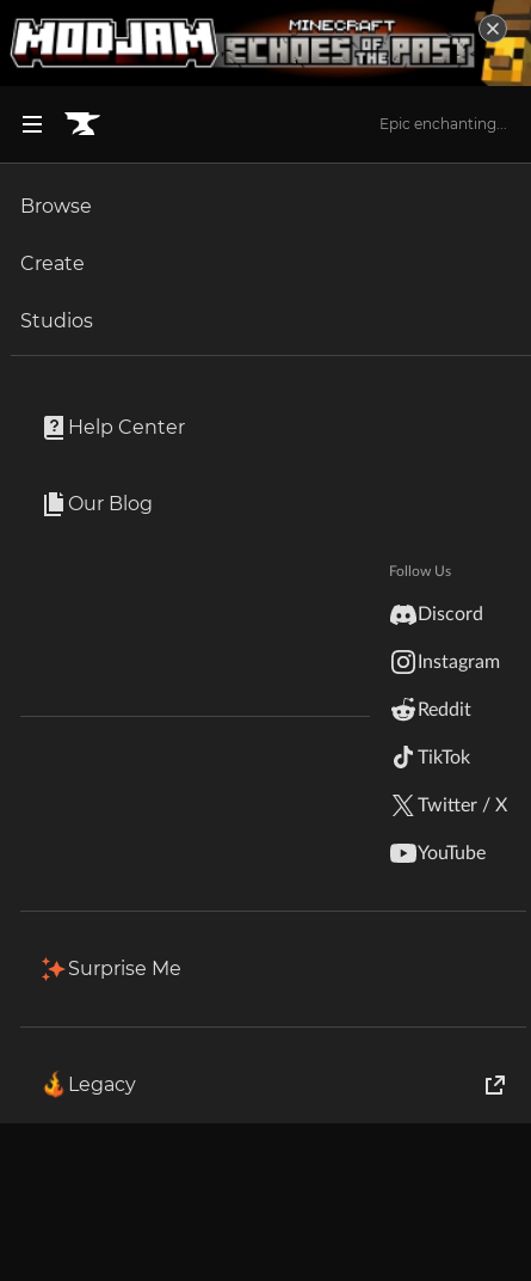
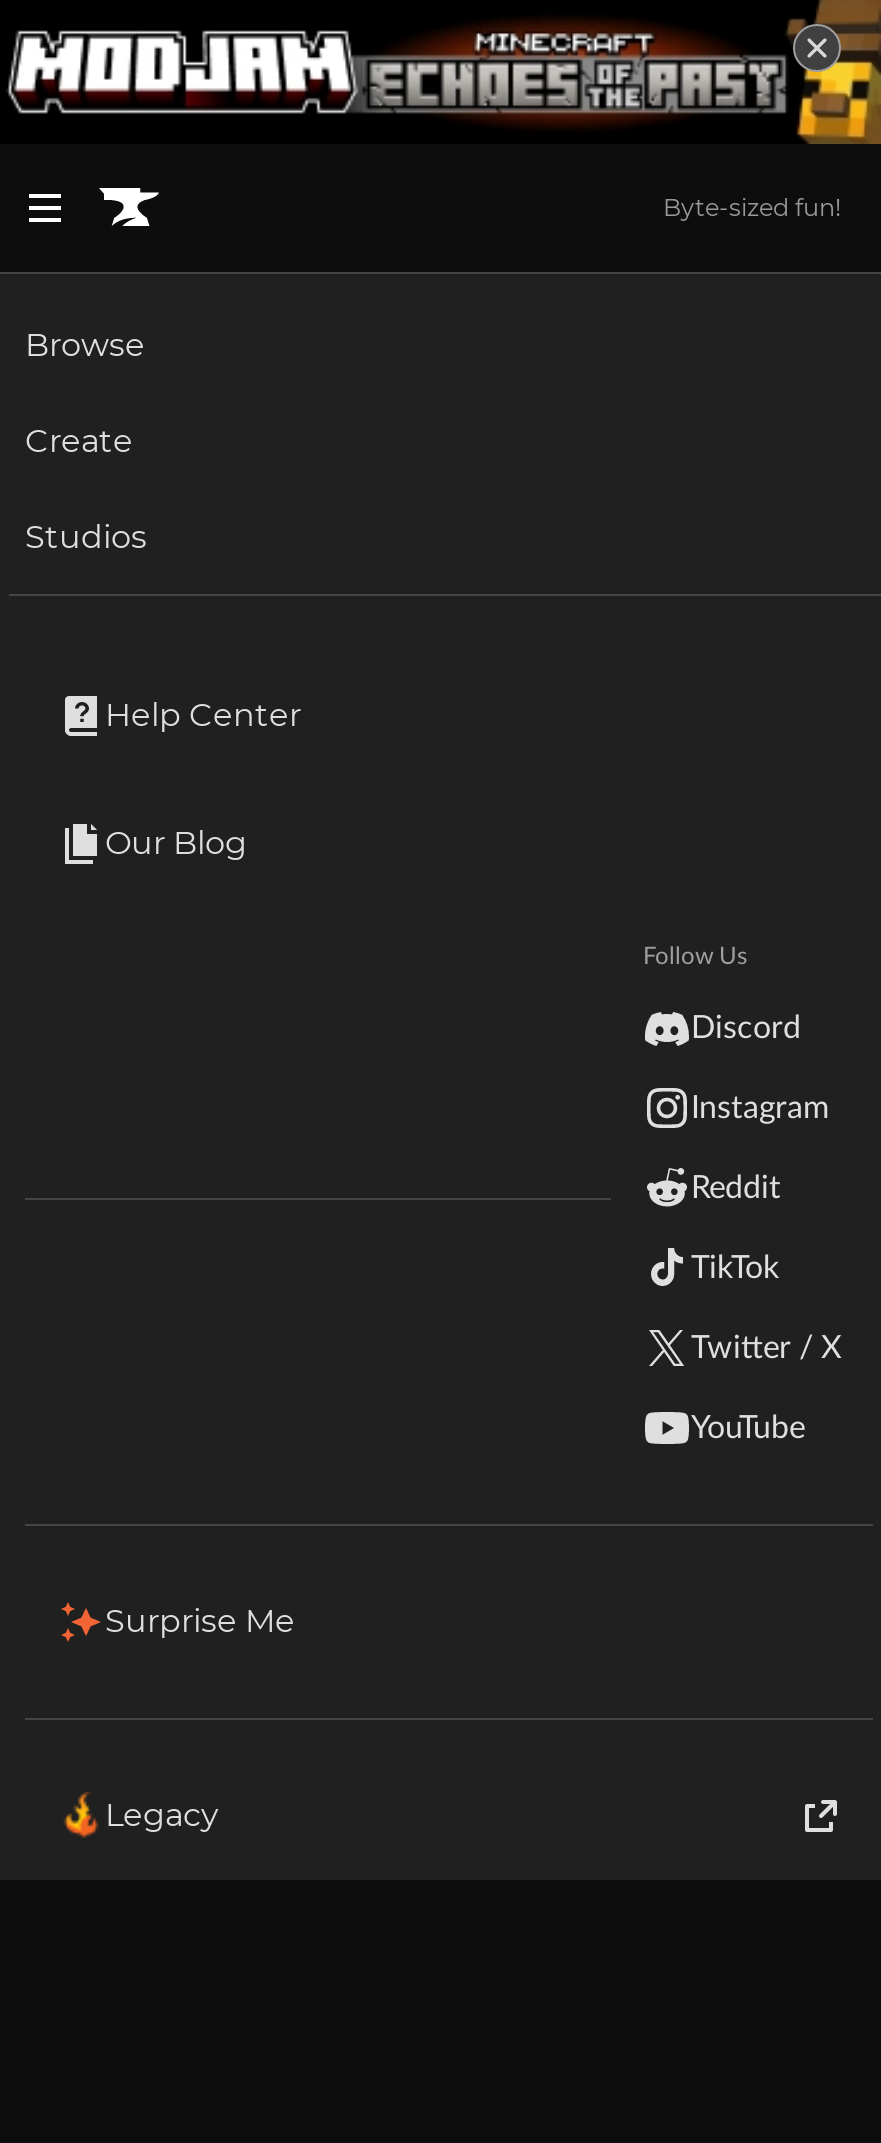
[379,114,507,132] Epic enchanting... -> [663,191,841,221] Byte-sized fun!

